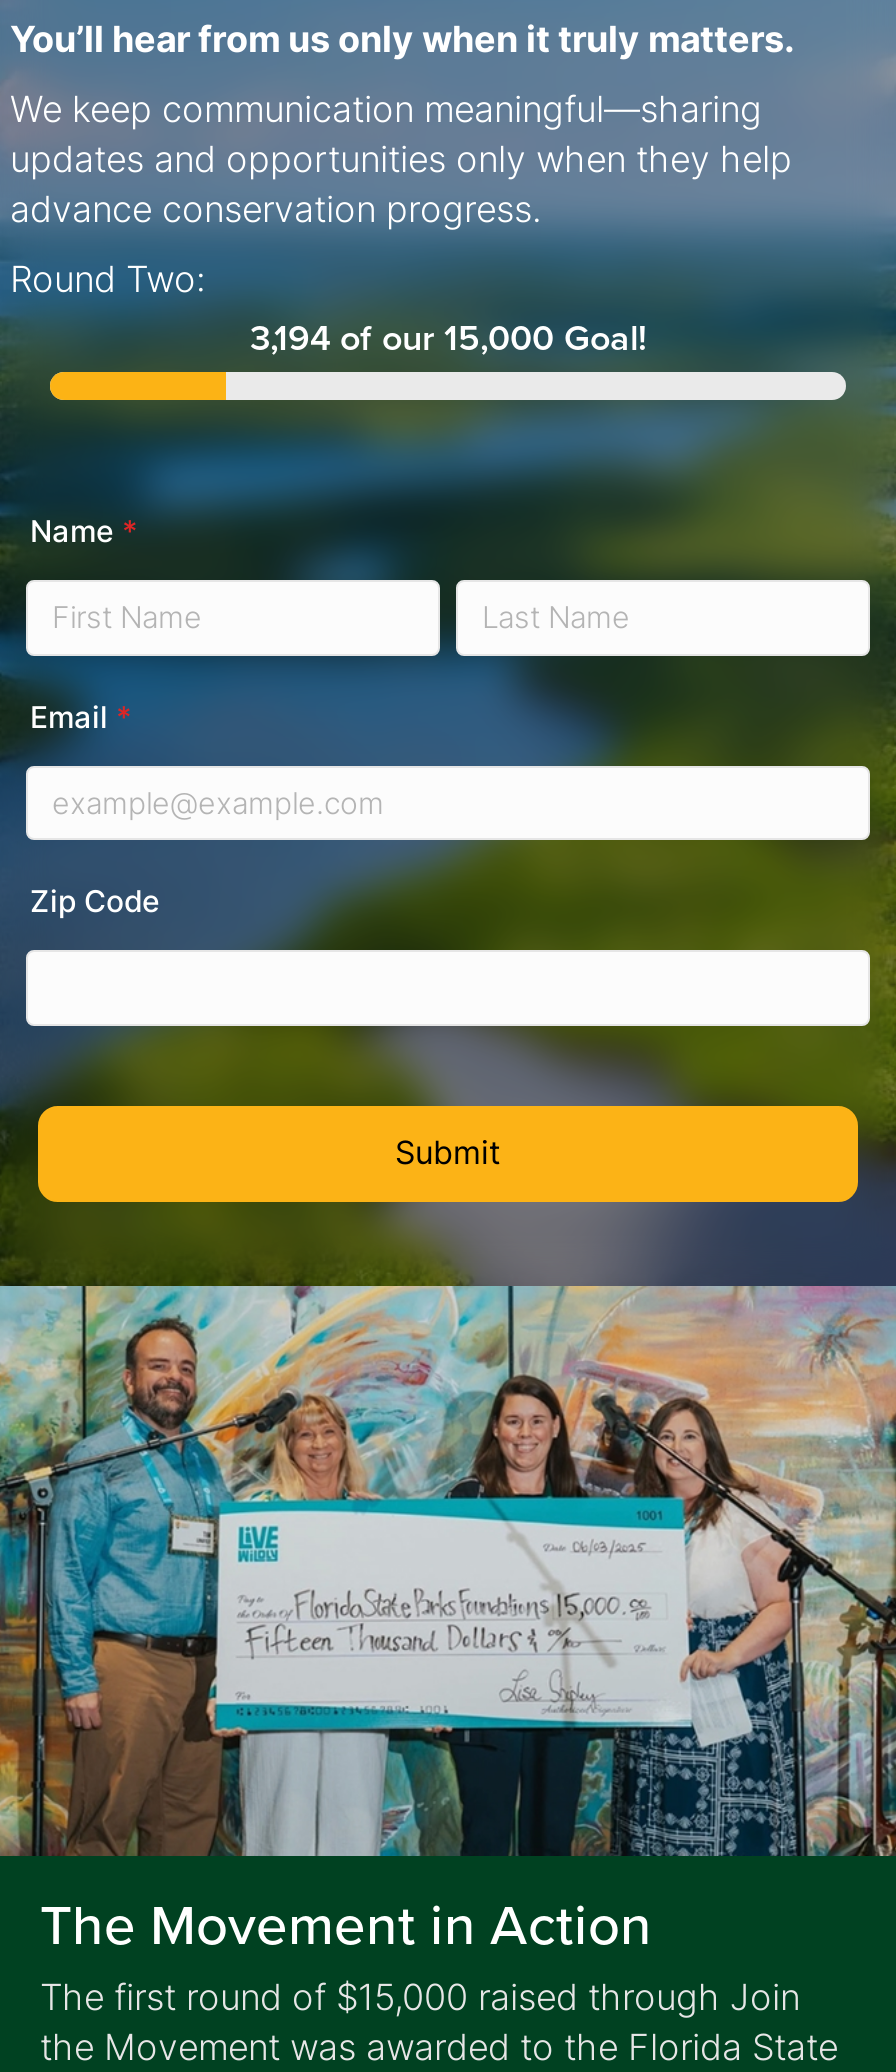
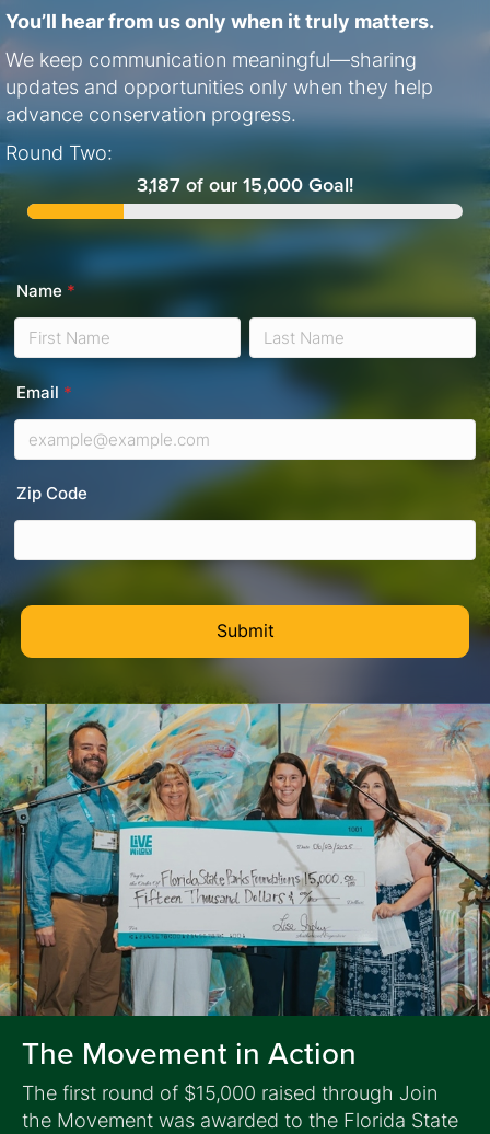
[250,312,646,362] 3,194 of our 15,000 Goal! -> [137,171,353,198] 3,187 of our 15,000 Goal!

